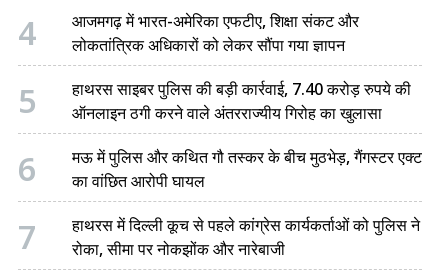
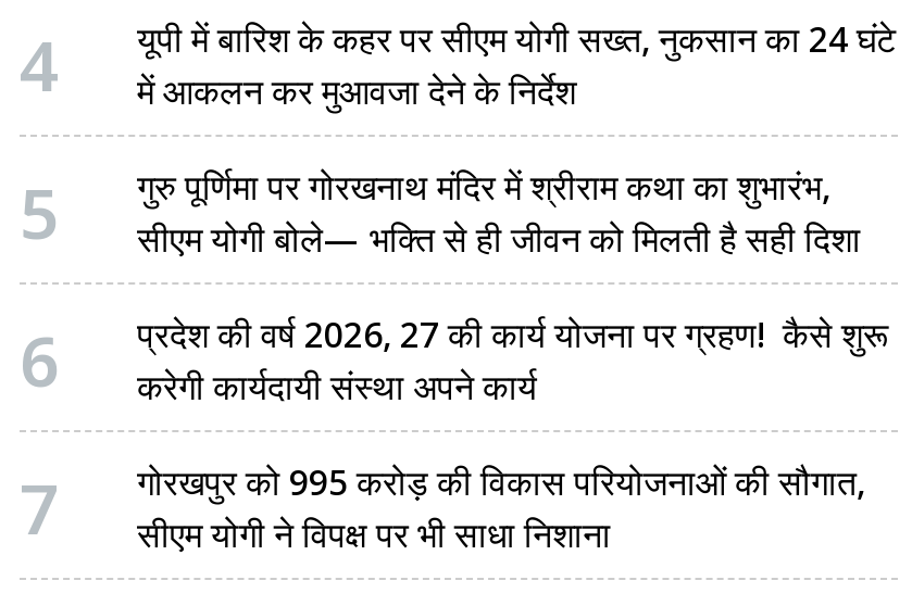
[72,9,359,57] आजमगढ़ में भारत-अमेरिका एफटीए, शिक्षा संकट और | लोकतांत्रिक अधिकारों को लेकर सौंपा गया ज्ञापन -> [137,14,896,118] यूपी में बारिश के कहर पर सीएम योगी सख्त, नुकसान का 24 घंटे | में आकलन कर मुआवजा देने के निर्देश
[72,77,411,125] हाथरस साइबर पुलिस की बड़ी कार्रवाई, 7.40 करोड़ रुपये की | ऑनलाइन ठगी करने वाले अंतरराज्यीय गिरोह का खुलासा -> [137,162,861,266] गुरु पूर्णिमा पर गोरखनाथ मंदिर में श्रीराम कथा का शुभारंभ, | सीएम योगी बोले— भक्ति से ही जीवन को मिलती है सही दिशा
[72,145,422,193] मऊ में पुलिस और कथित गौ तस्कर के बीच मुठभेड़, गैंगस्टर एक्ट | का वांछित आरोपी घायल -> [137,309,889,414] प्रदेश की वर्ष 2026, 27 की कार्य योजना पर ग्रहण! कैसे शुरू | करेगी कार्यदायी संस्था अपने कार्य
[72,213,420,261] हाथरस में दिल्ली कूच से पहले कांग्रेस कार्यकर्ताओं को पुलिस ने | रोका, सीमा पर नोकझोंक और नारेबाजी -> [137,457,865,561] गोरखपुर को 995 करोड़ की विकास परियोजनाओं की सौगात, | सीएम योगी ने विपक्ष पर भी साधा निशाना

